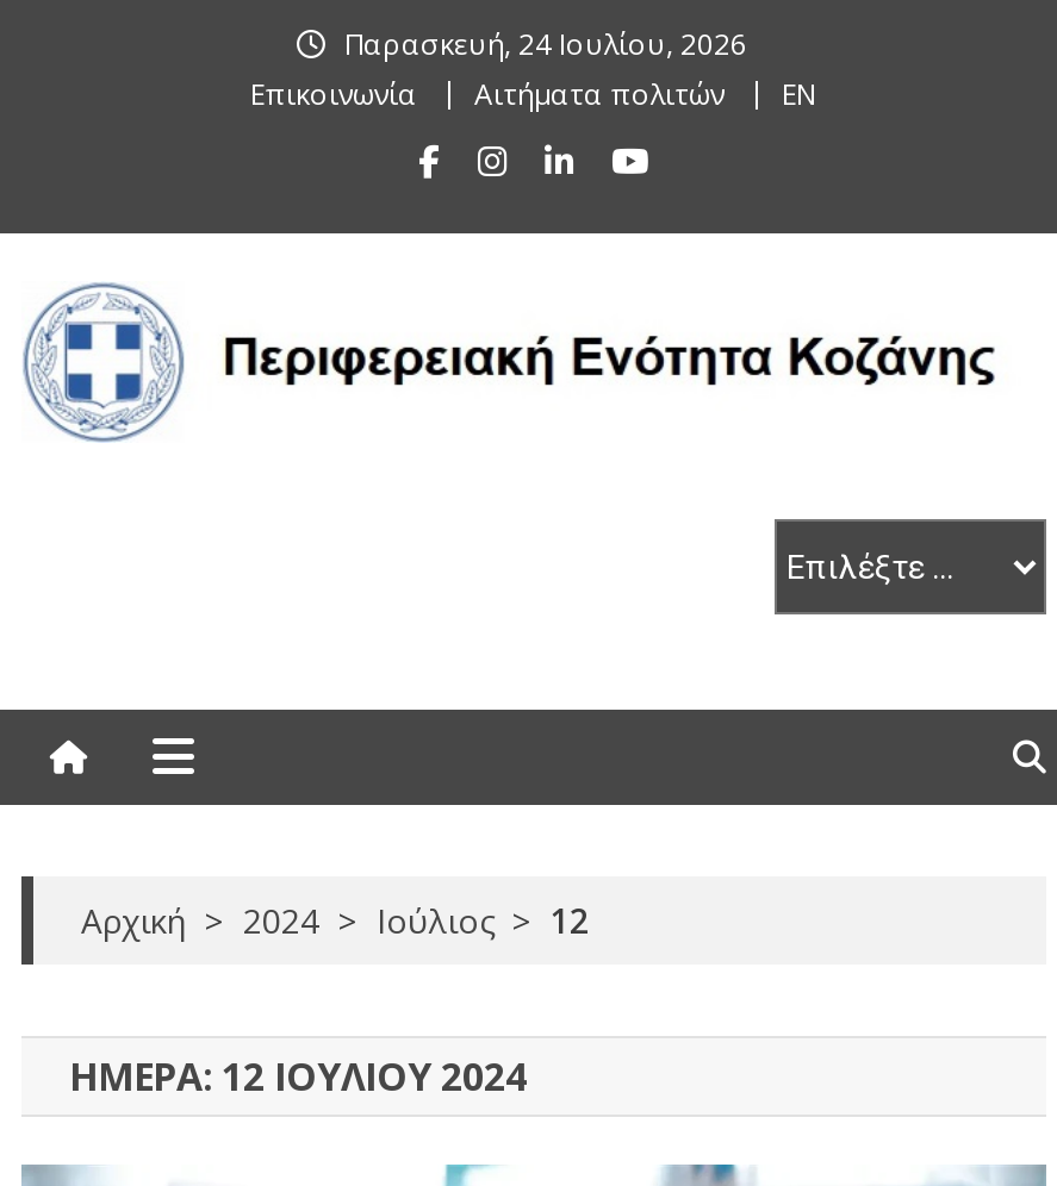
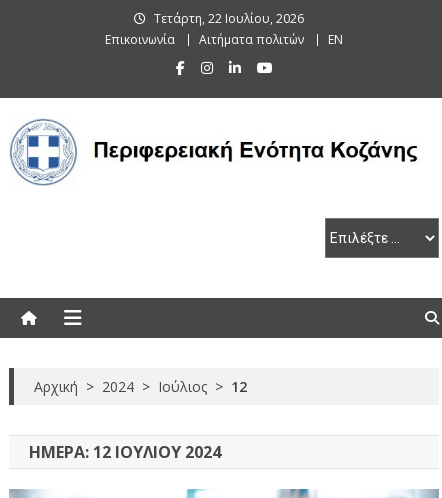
[344,24,747,64] Παρασκευή, 24 Ιουλίου, 2026 -> [154,10,304,27] Τετάρτη, 22 Ιουλίου, 2026

